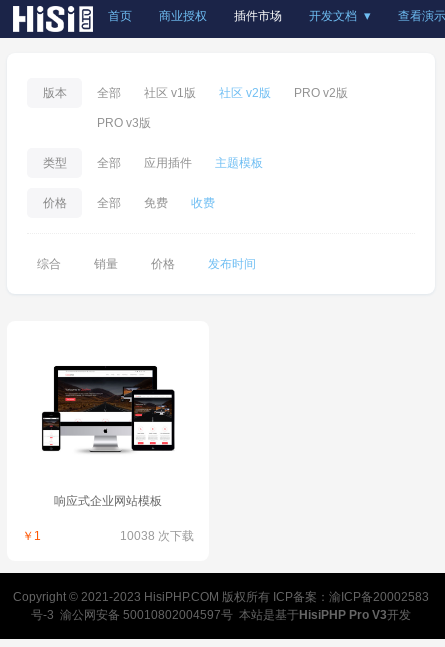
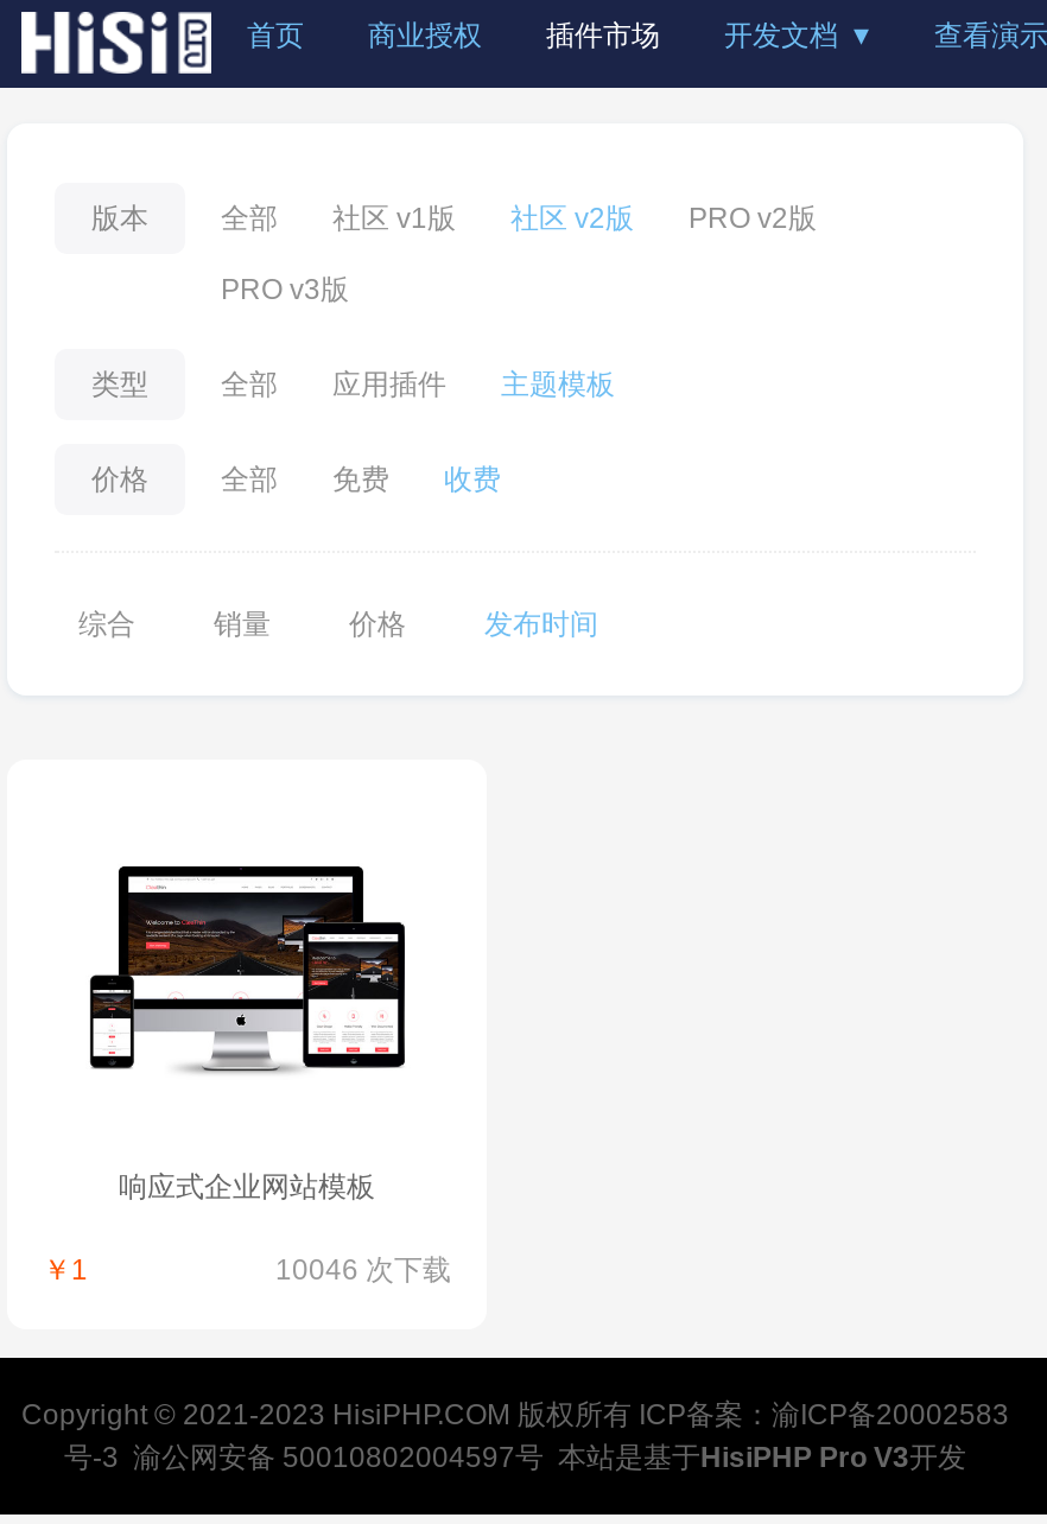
[120,529,194,543] 10038 次下载 -> [275,1253,451,1287] 10046 次下载

